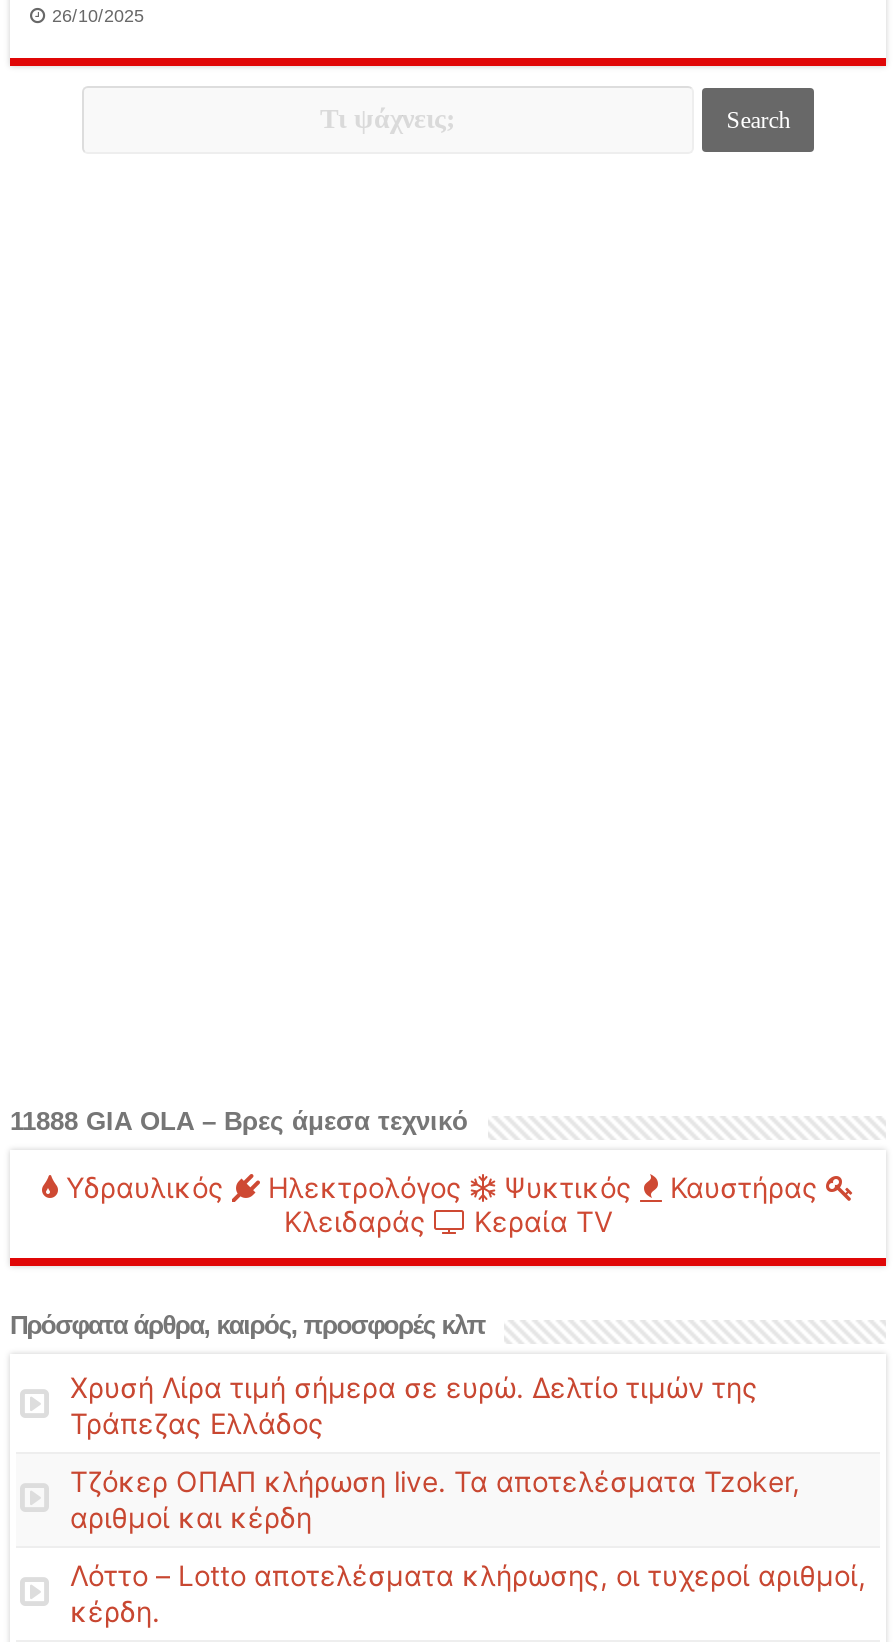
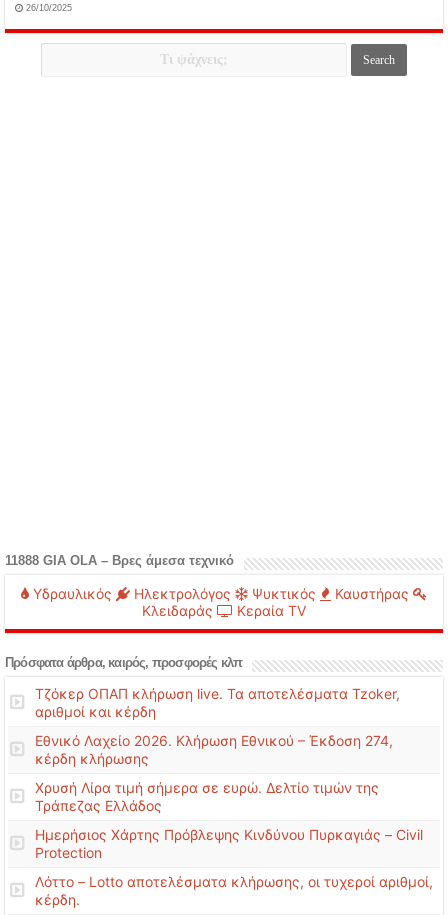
moved [70,1369,758,1439] -> [35,779,379,814]: Χρυσή Λίρα τιμή σήμερα σε ευρώ. Δελτίο τιμών της | Τράπεζας Ελλάδος
moved [70,1463,800,1533] -> [35,685,400,720]: Τζόκερ ΟΠΑΠ κλήρωση live. Τα αποτελέσματα Tzoker, | αριθμοί και κέρδη
none -> [35,732,423,861] Εθνικό Λαχείο 2026. Κλήρωση Εθνικού – Έκδοση 274, | κέρδη κλήρωσης | Ημερήσιος Χάρτης Πρόβλεψης Κινδύνου Πυρκαγιάς – Civil | Protection

